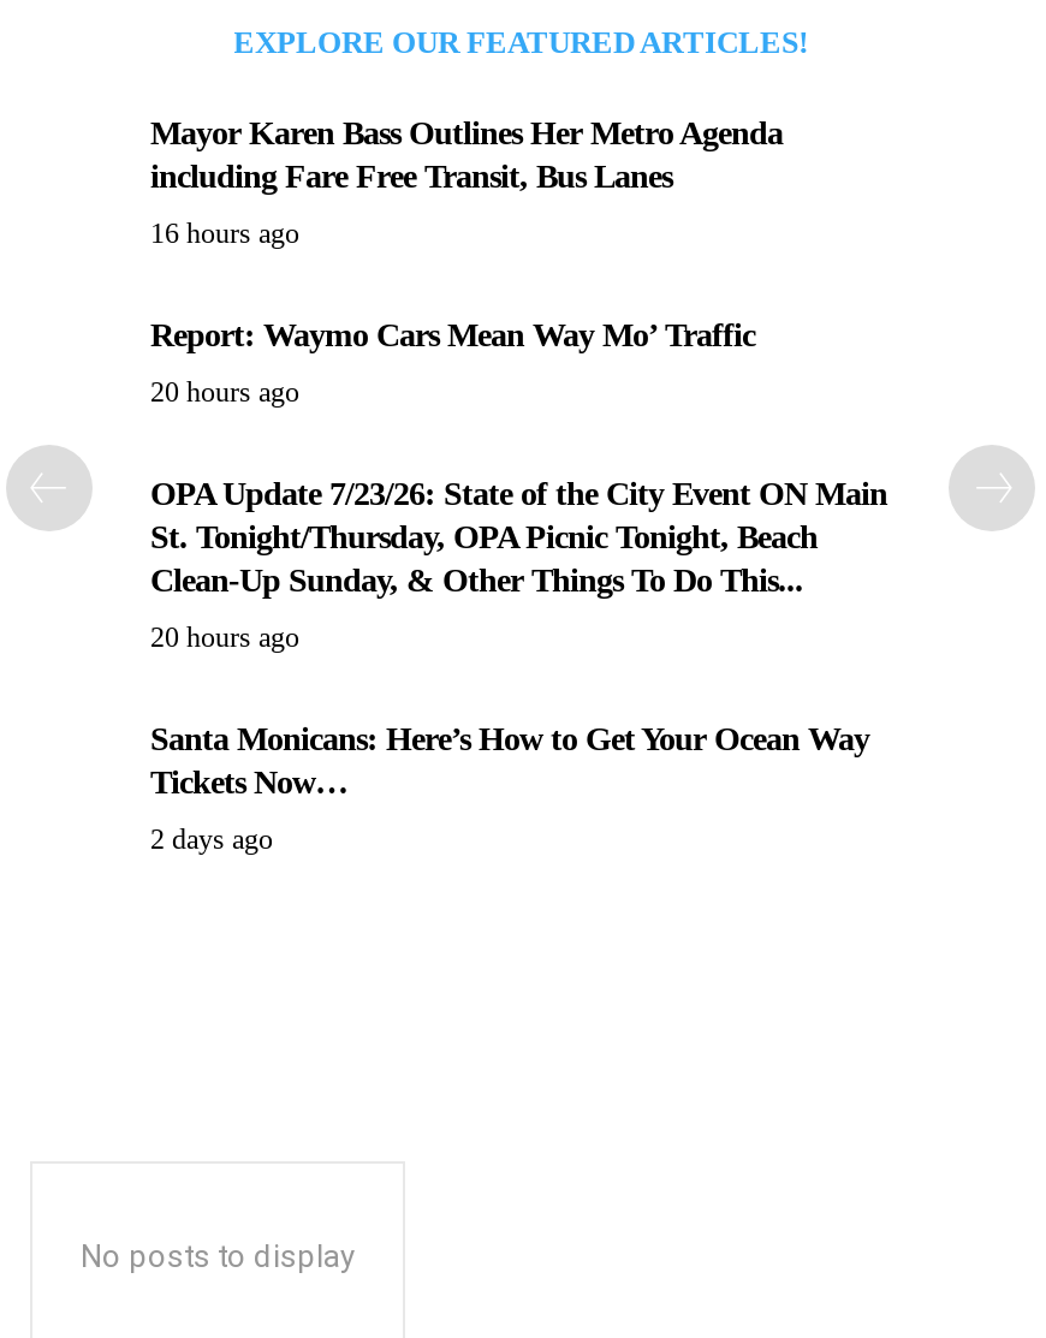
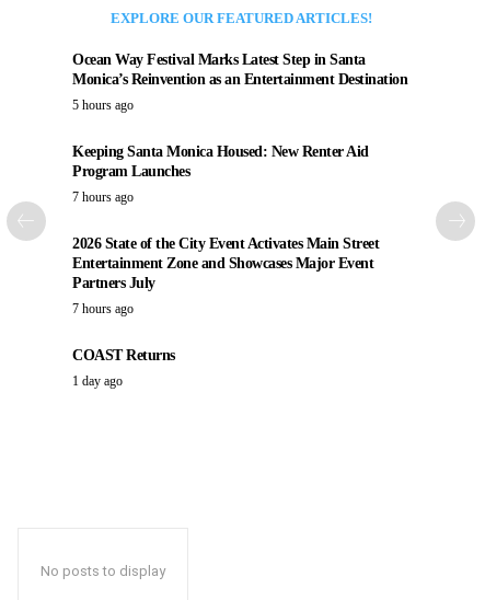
[150,116,783,195] Mayor Karen Bass Outlines Her Metro Agenda | including Fare Free Transit, Bus Lanes -> [72,52,407,88] Ocean Way Festival Marks Latest Step in Santa | Monica’s Reinvention as an Entertainment Destination
[150,217,299,251] 16 hours ago -> [72,98,134,113] 5 hours ago
[150,318,755,354] Report: Waymo Cars Mean Way Mo’ Traffic -> [72,144,368,180] Keeping Santa Monica Housed: New Renter Aid | Program Launches
[150,376,299,409] 20 hours ago -> [72,190,134,205] 7 hours ago
[150,477,887,599] OPA Update 7/23/26: State of the City Event ON Main | St. Tonight/Thursday, OPA Picnic Tonight, Beach | Clean-Up Sunday, & Other Things To Do This... -> [72,236,379,291] 2026 State of the City Event Activates Main Street | Entertainment Zone and Showcases Major Event | Partners July
[150,621,299,654] 20 hours ago -> [72,301,134,317] 7 hours ago
[150,722,869,801] Santa Monicans: Here’s How to Get Your Ocean Way | Tickets Now… -> [72,347,175,364] COAST Returns
[150,823,273,856] 2 days ago -> [72,374,123,389] 1 day ago

